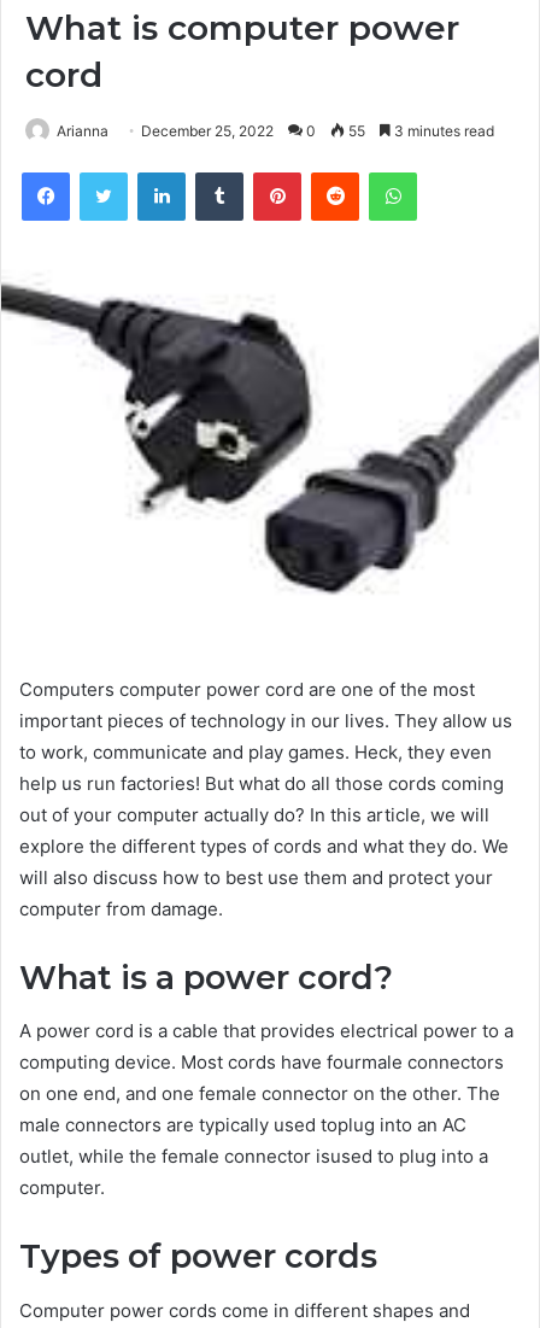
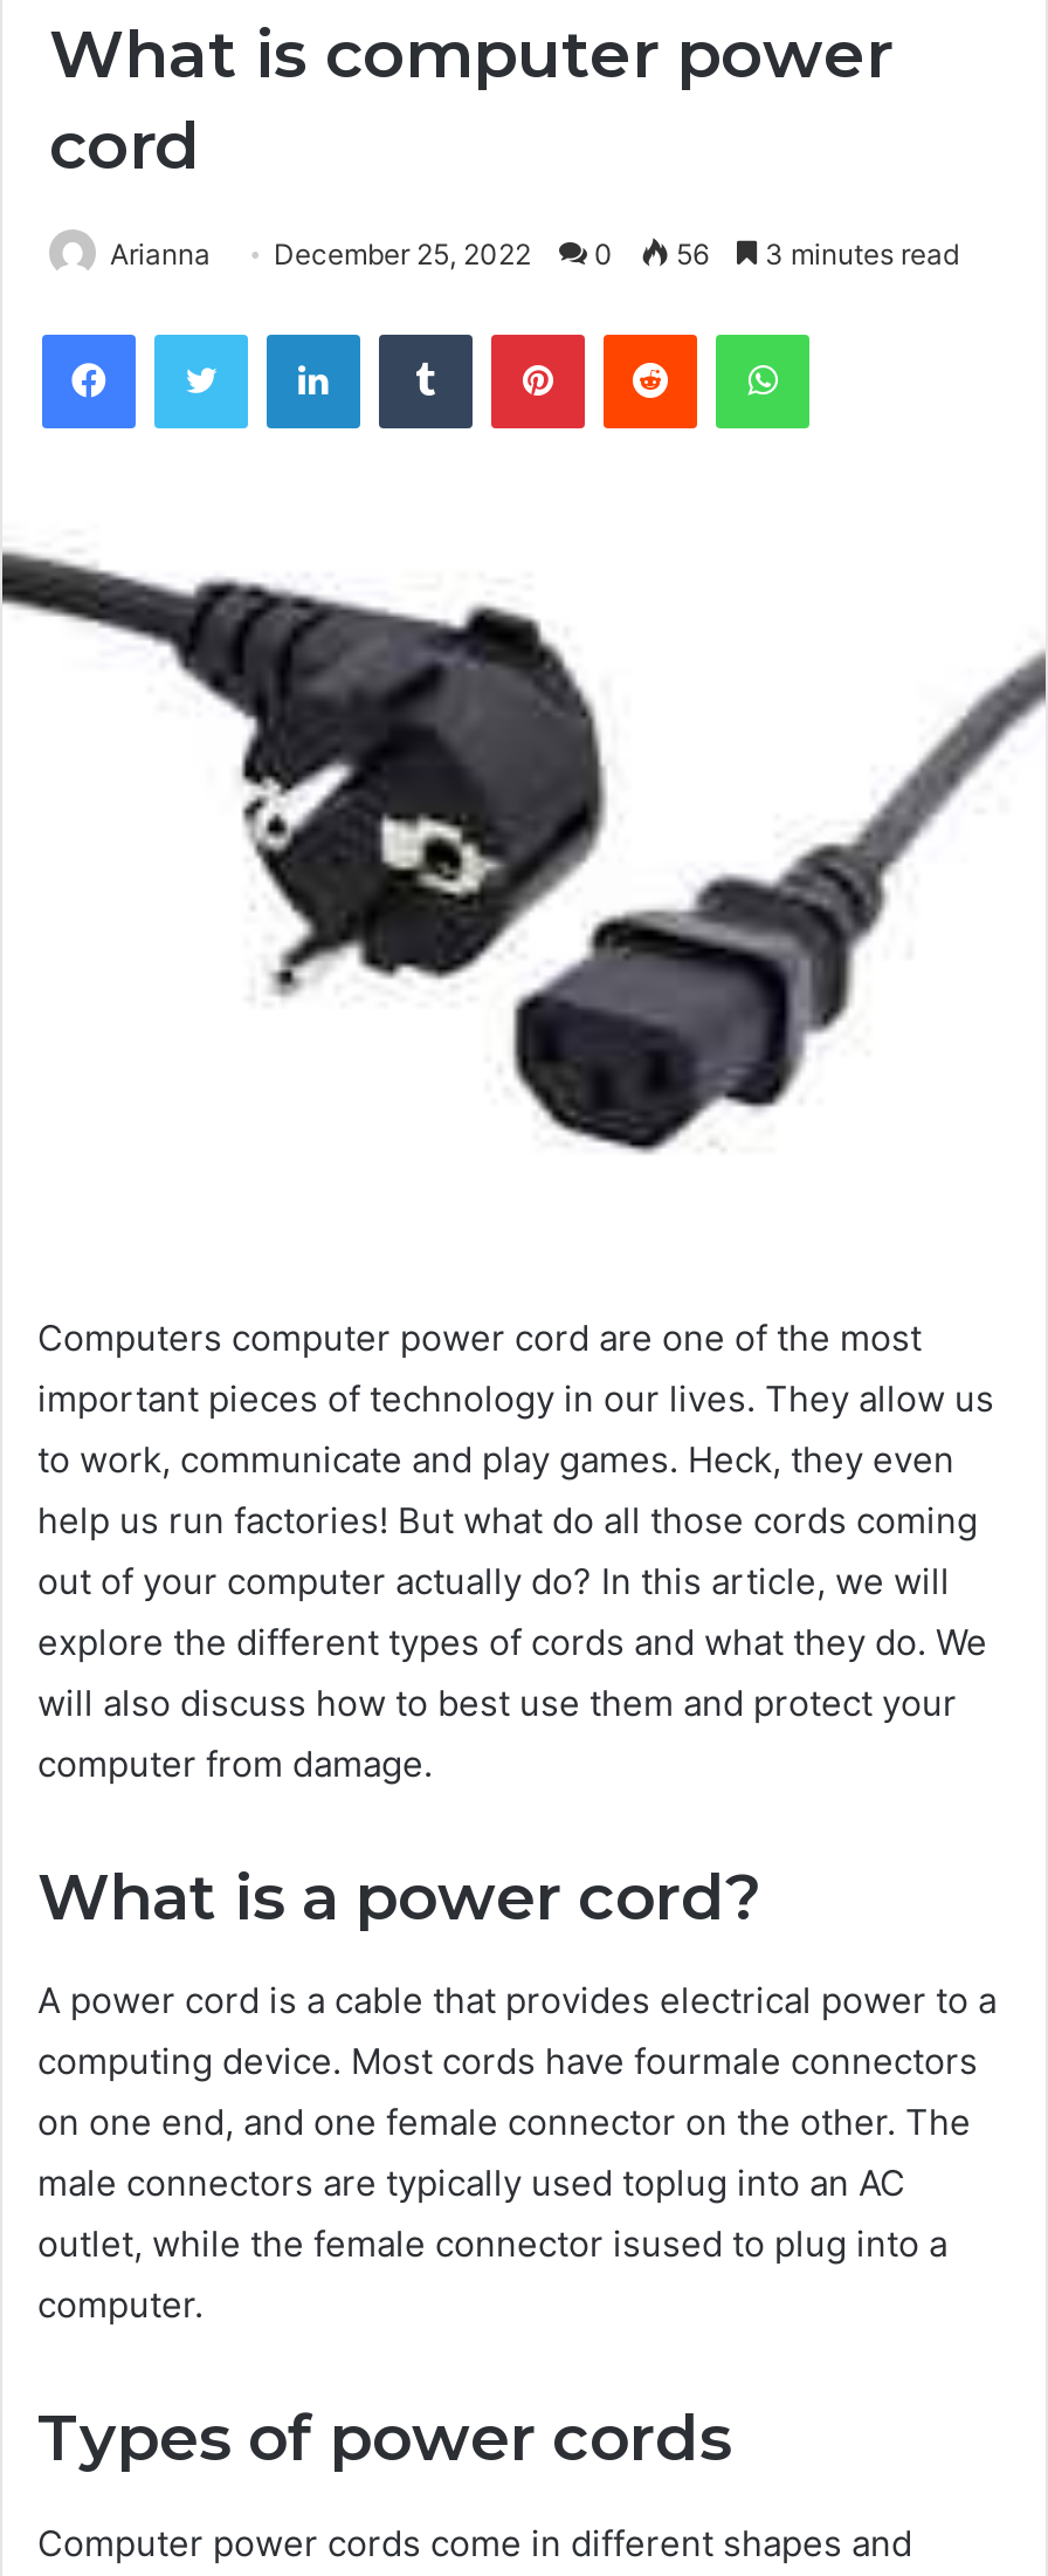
[57,122,494,140] Arianna December 25, 2022 0 55 3 minutes read -> [110,237,959,272] Arianna December 25, 2022 0 56 3 minutes read

